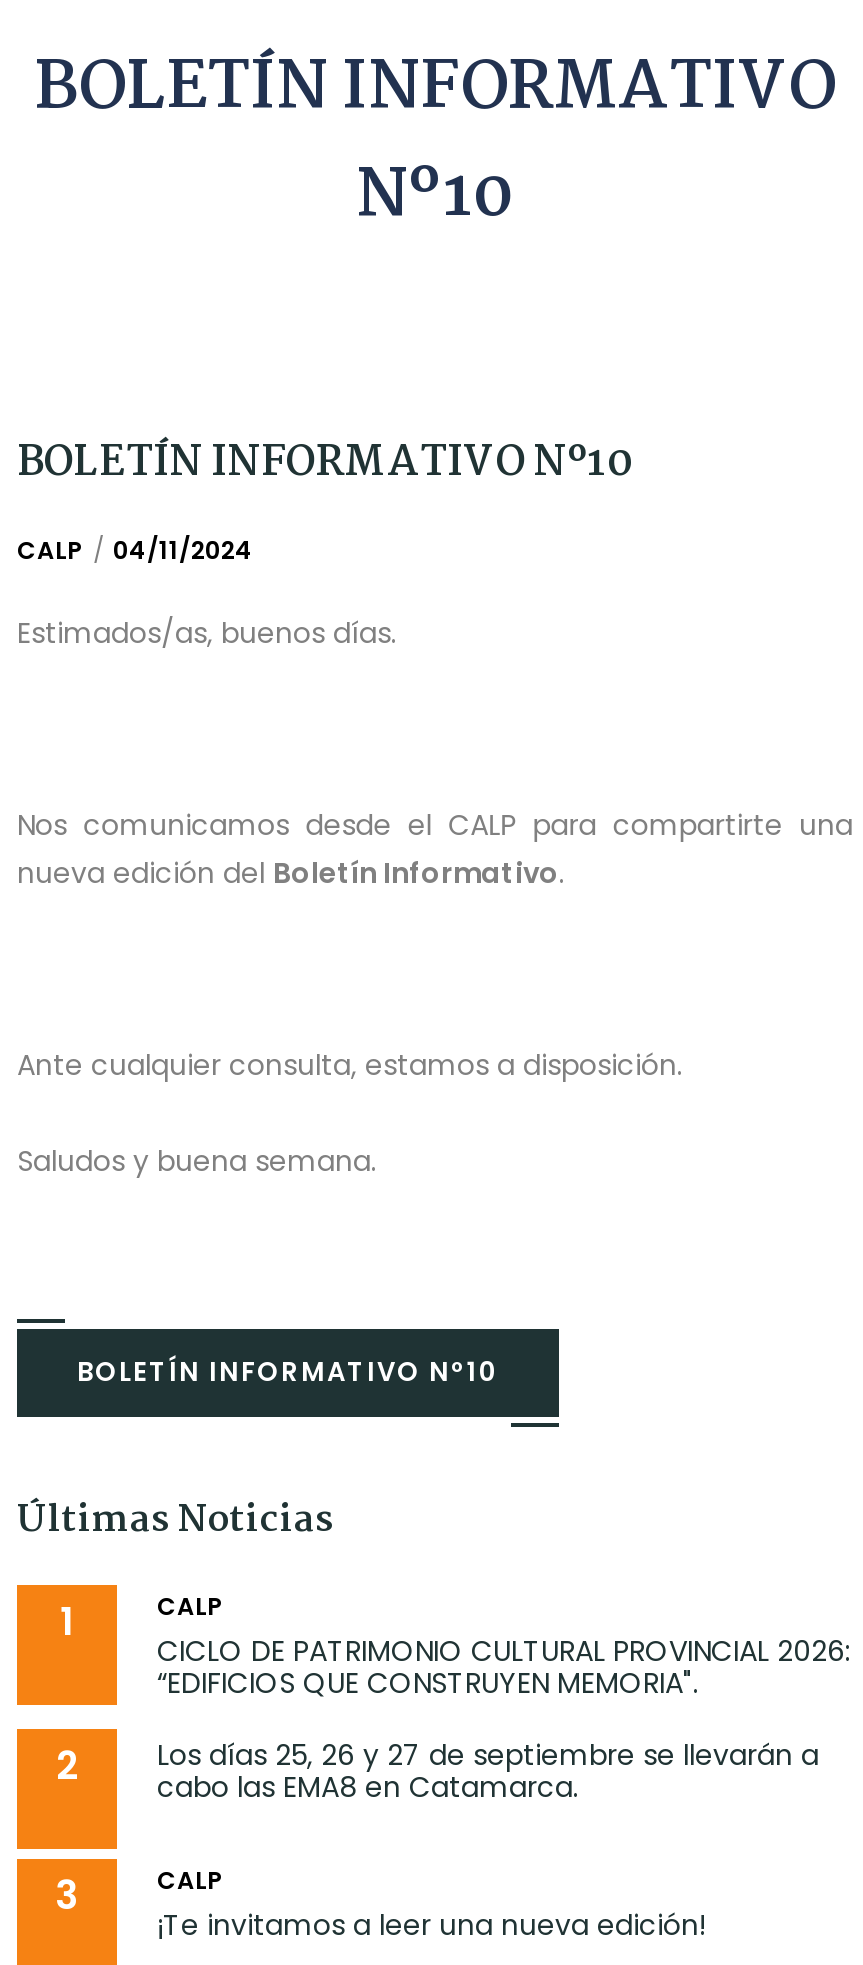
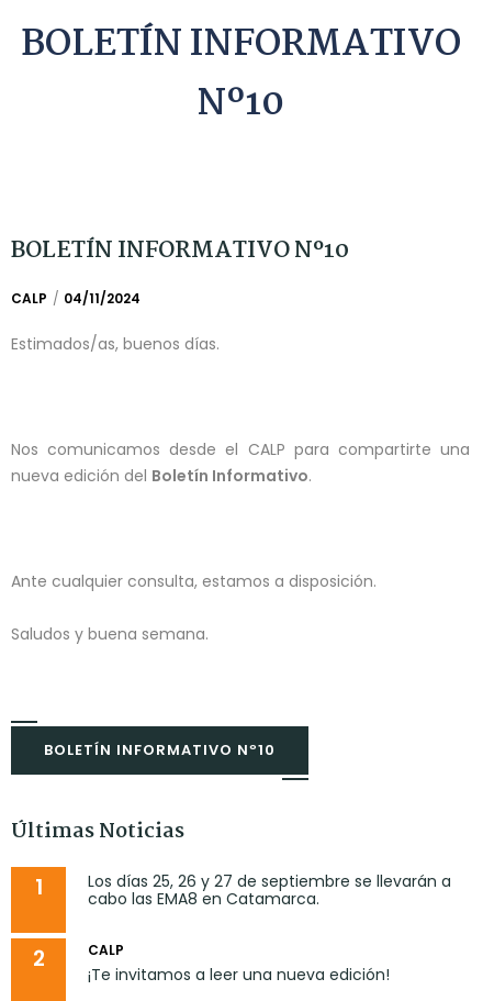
[56,1589,851,1793] CALP | CICLO DE PATRIMONIO CULTURAL PROVINCIAL 2026: | “EDIFICIOS QUE CONSTRUYEN MEMORIA". | 2 -> none
[55,1869,79,1923] 3 -> [32,944,44,974] 2

